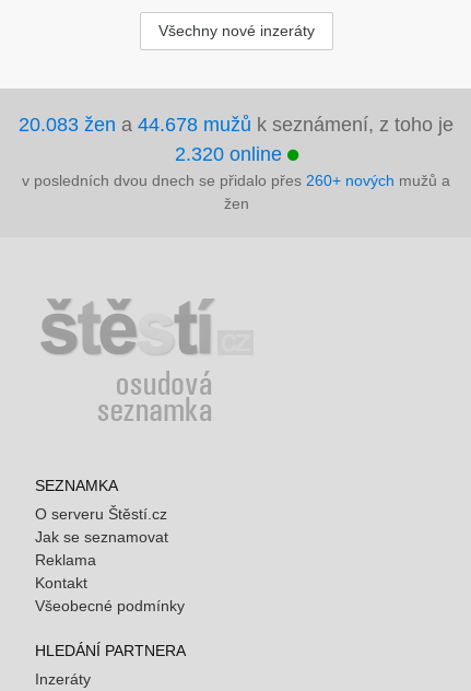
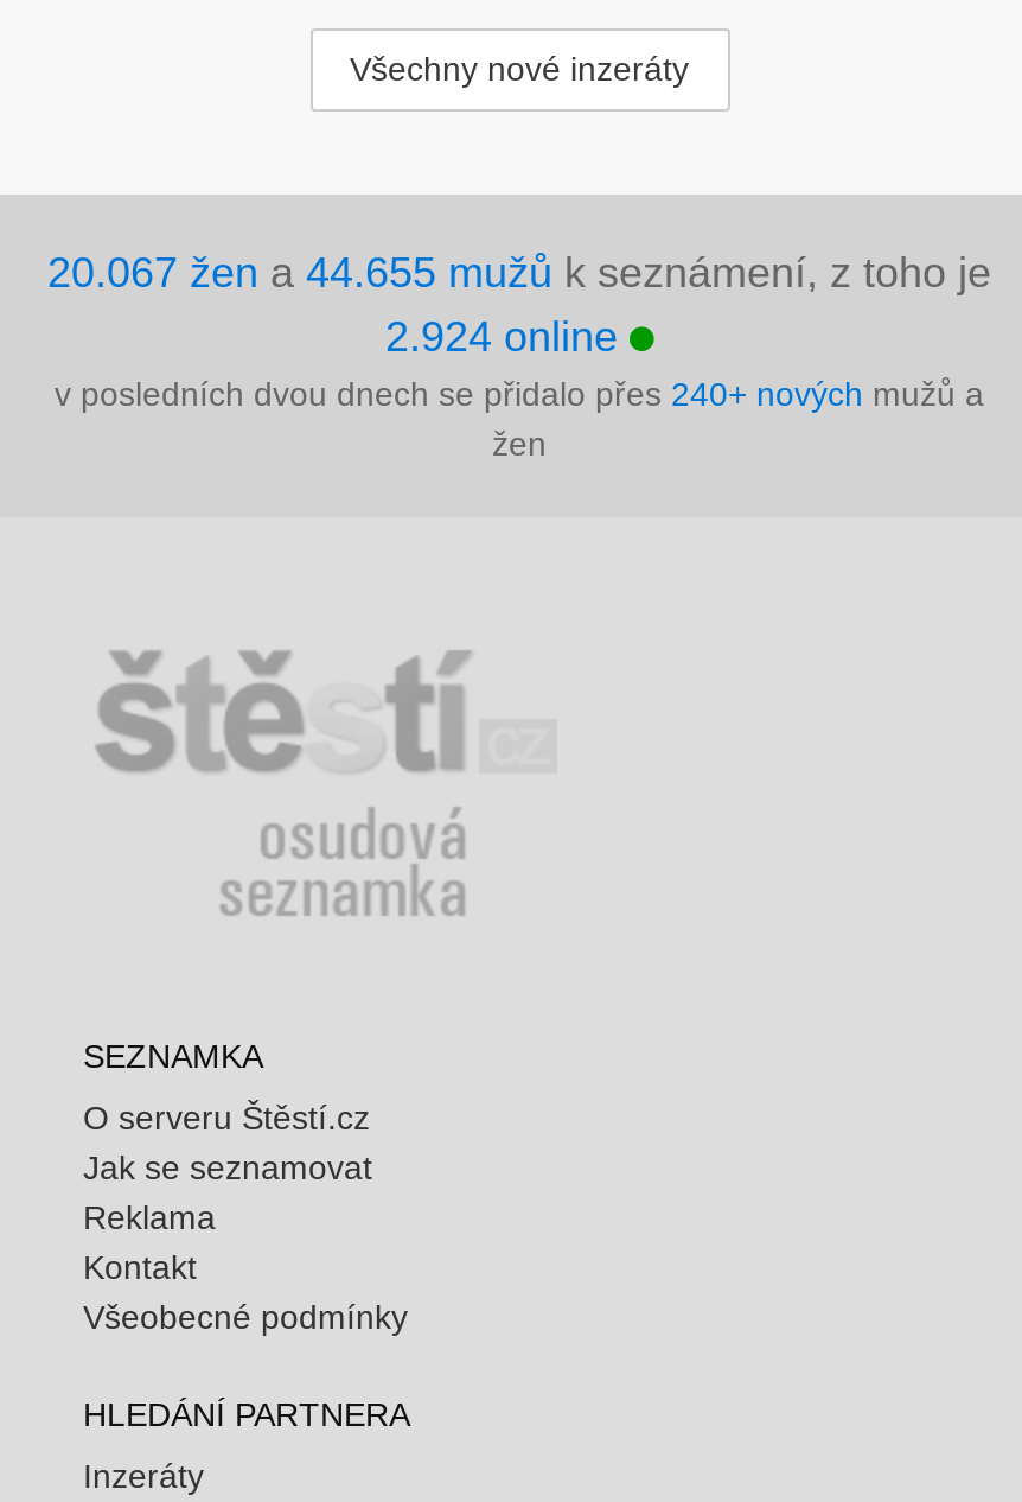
[19,114,454,136] 20.083 žen a 44.678 mužů k seznámení, z toho je -> [47,249,991,297] 20.067 žen a 44.655 mužů k seznámení, z toho je
[174,143,287,165] 2.320 online -> [385,313,630,361] 2.924 online
[22,172,450,189] v posledních dvou dnech se přidalo přes 260+ nových mužů a -> [55,375,984,413] v posledních dvou dnech se přidalo přes 240+ nových mužů a

